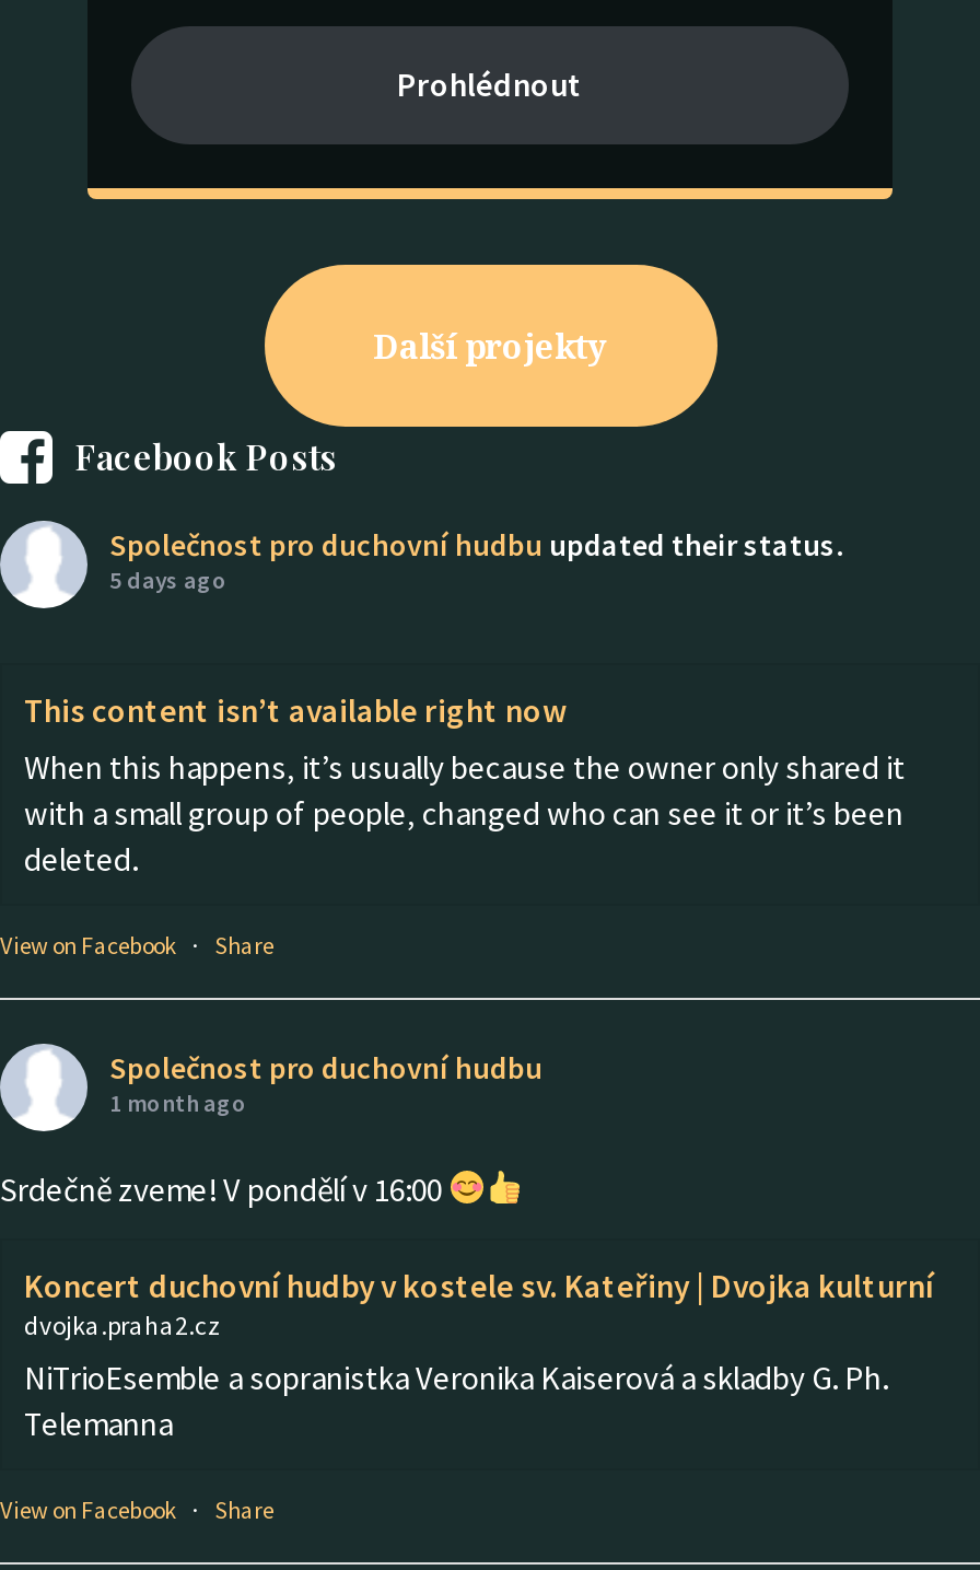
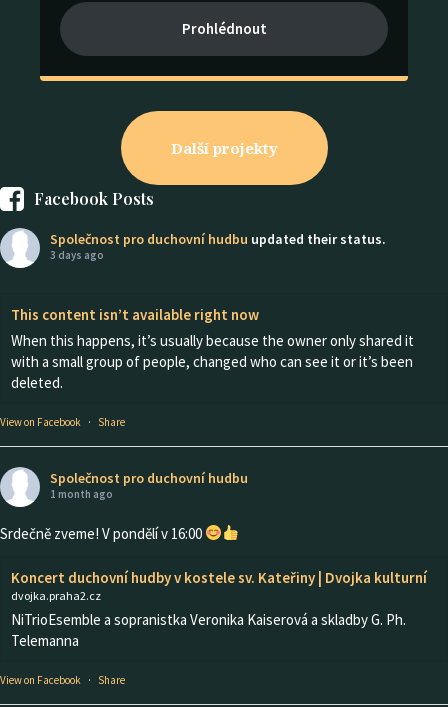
[109,565,227,595] 5 days ago -> [50,248,104,262] 3 days ago

